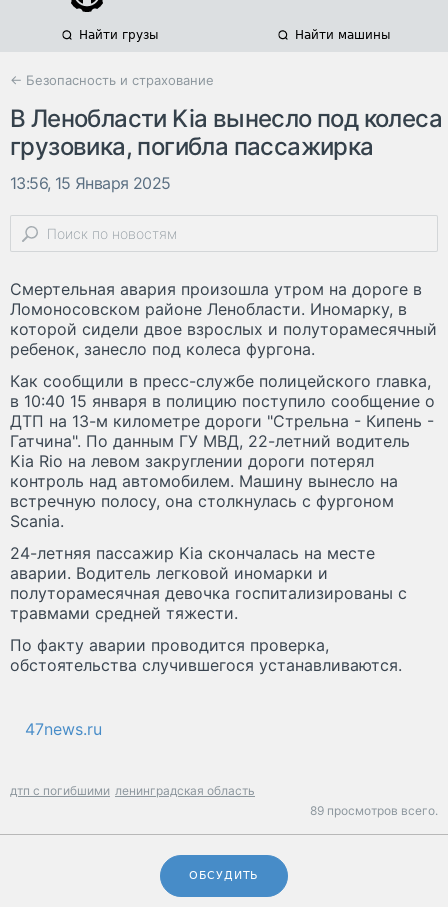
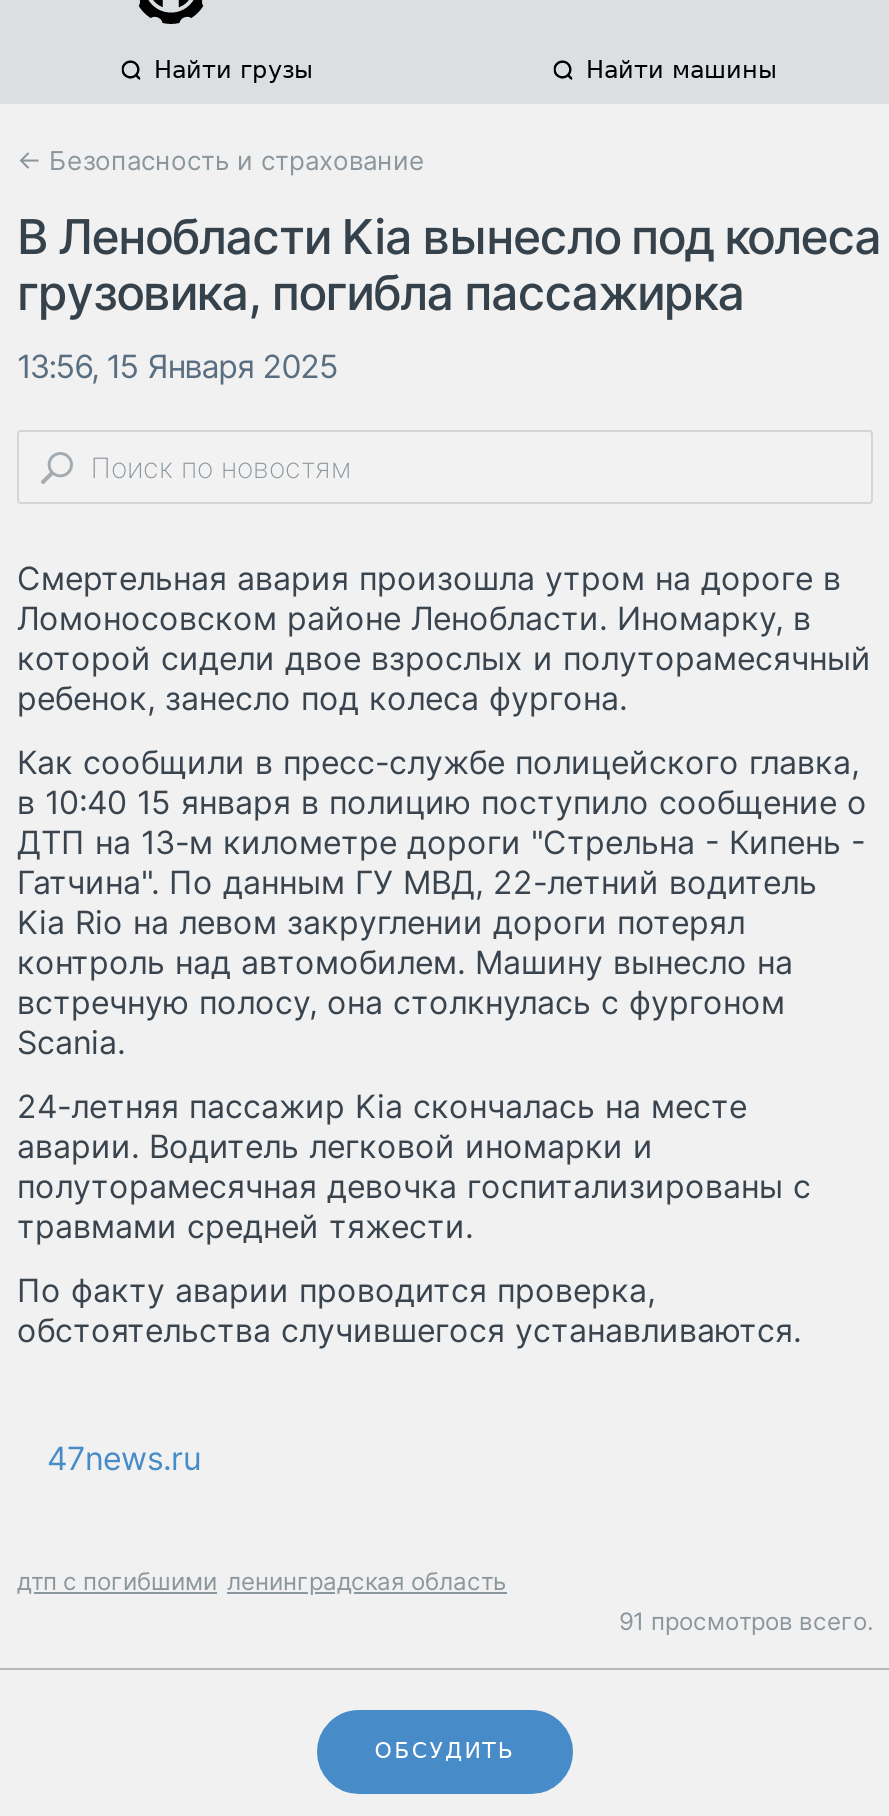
[310,803,438,818] 89 просмотров всего. -> [619,1606,873,1636] 91 просмотров всего.

